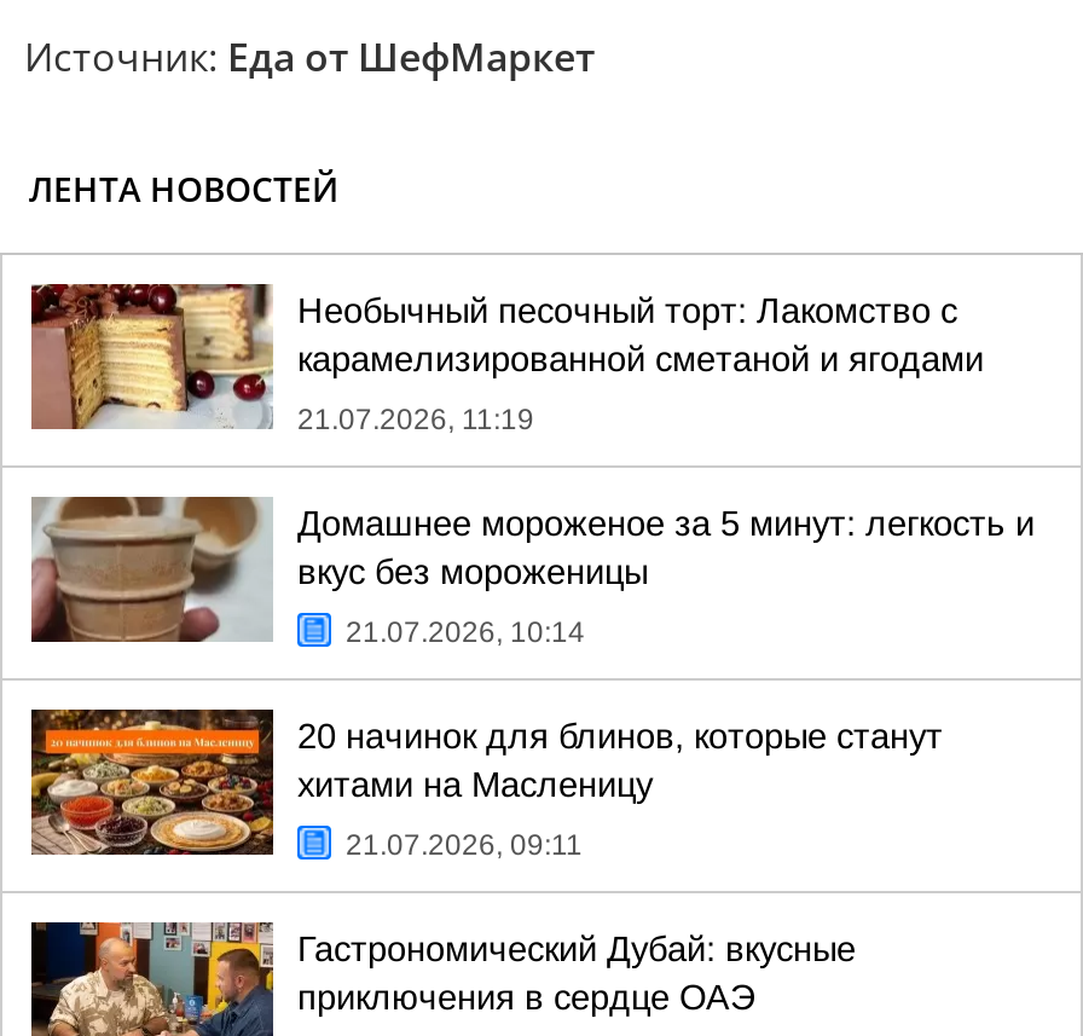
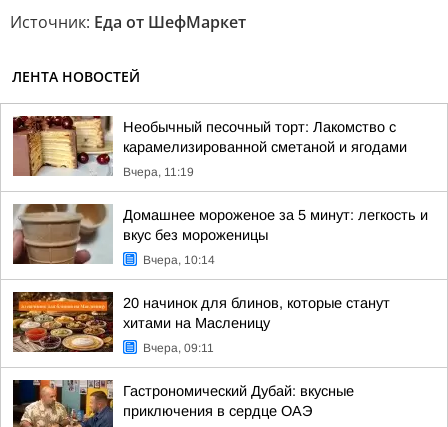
[297,403,534,436] 21.07.2026, 11:19 -> [123,165,194,179] Вчера, 11:19
[346,615,585,649] 21.07.2026, 10:14 -> [143,253,215,267] Вчера, 10:14
[346,828,583,862] 21.07.2026, 09:11 -> [143,341,214,355] Вчера, 09:11

